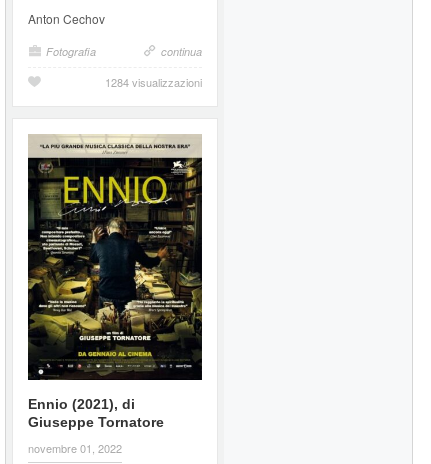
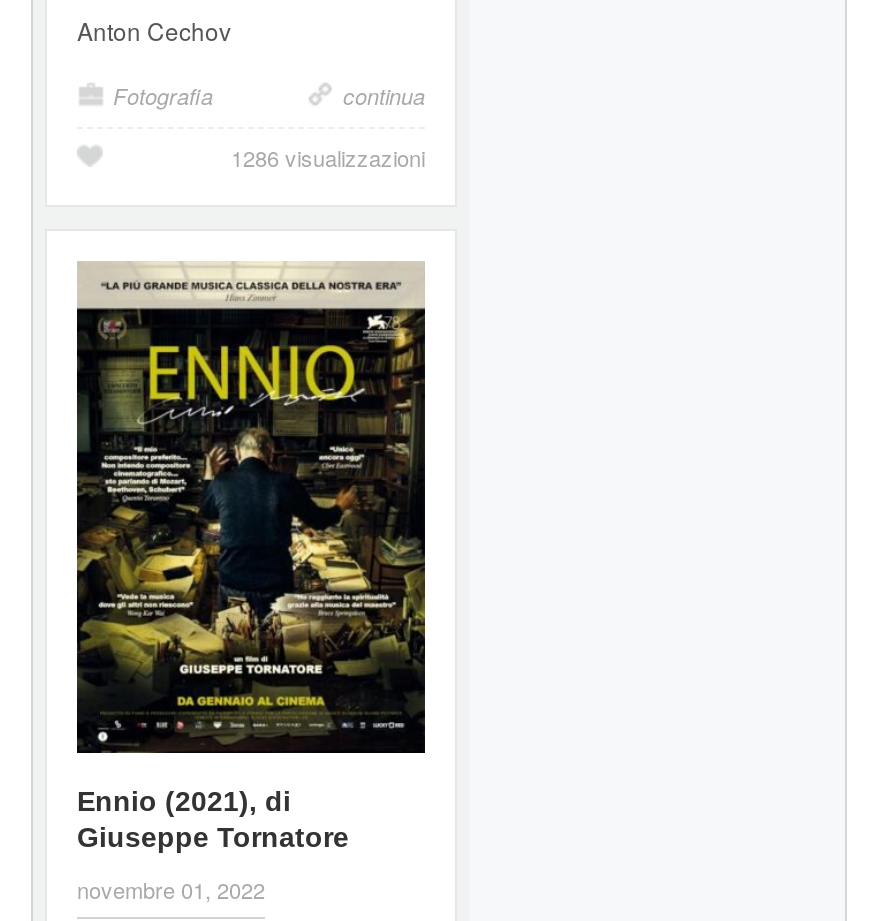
[105,74,202,90] 1284 visualizzazioni -> [231,141,425,173] 1286 visualizzazioni

